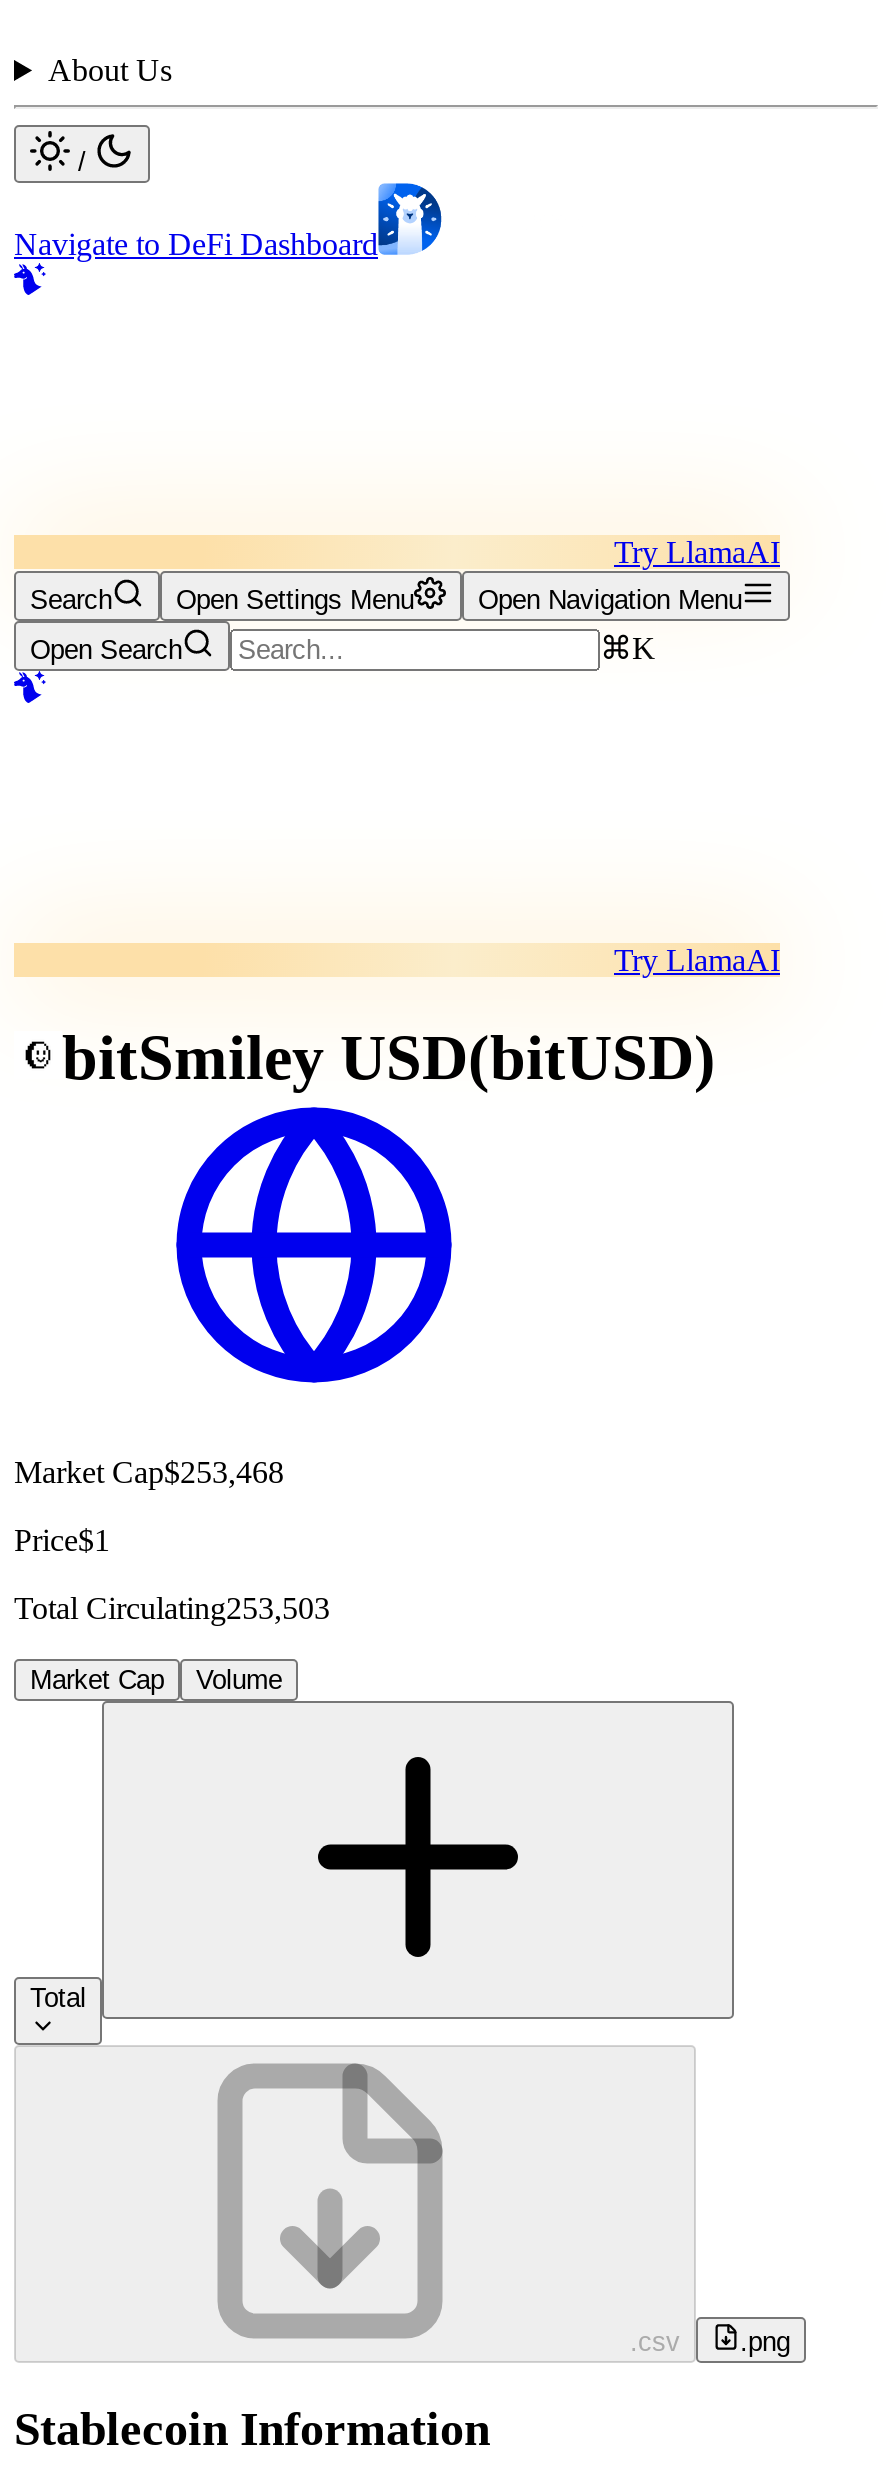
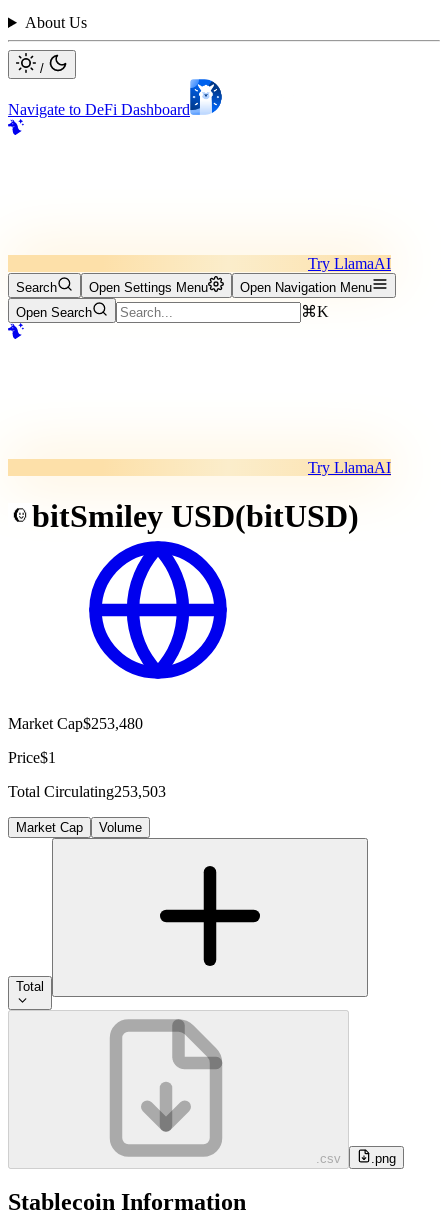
[14,1455,284,1489] Market Cap$253,468 -> [8,715,143,732] Market Cap$253,480

